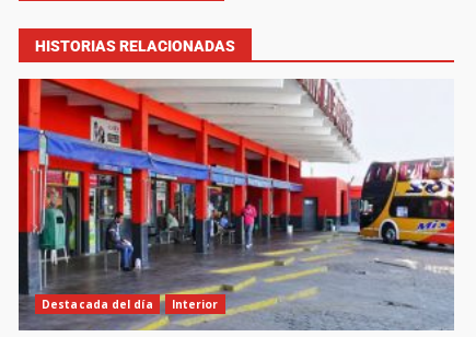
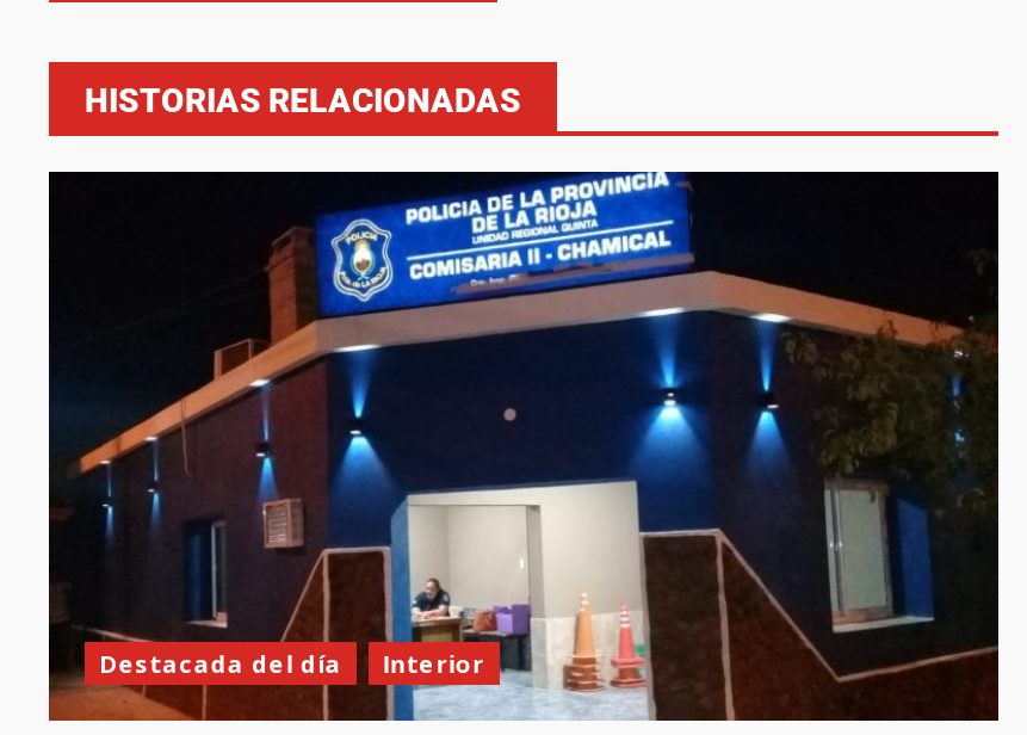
[18,78,455,332] [image] -> [47,169,1001,723] [image]

